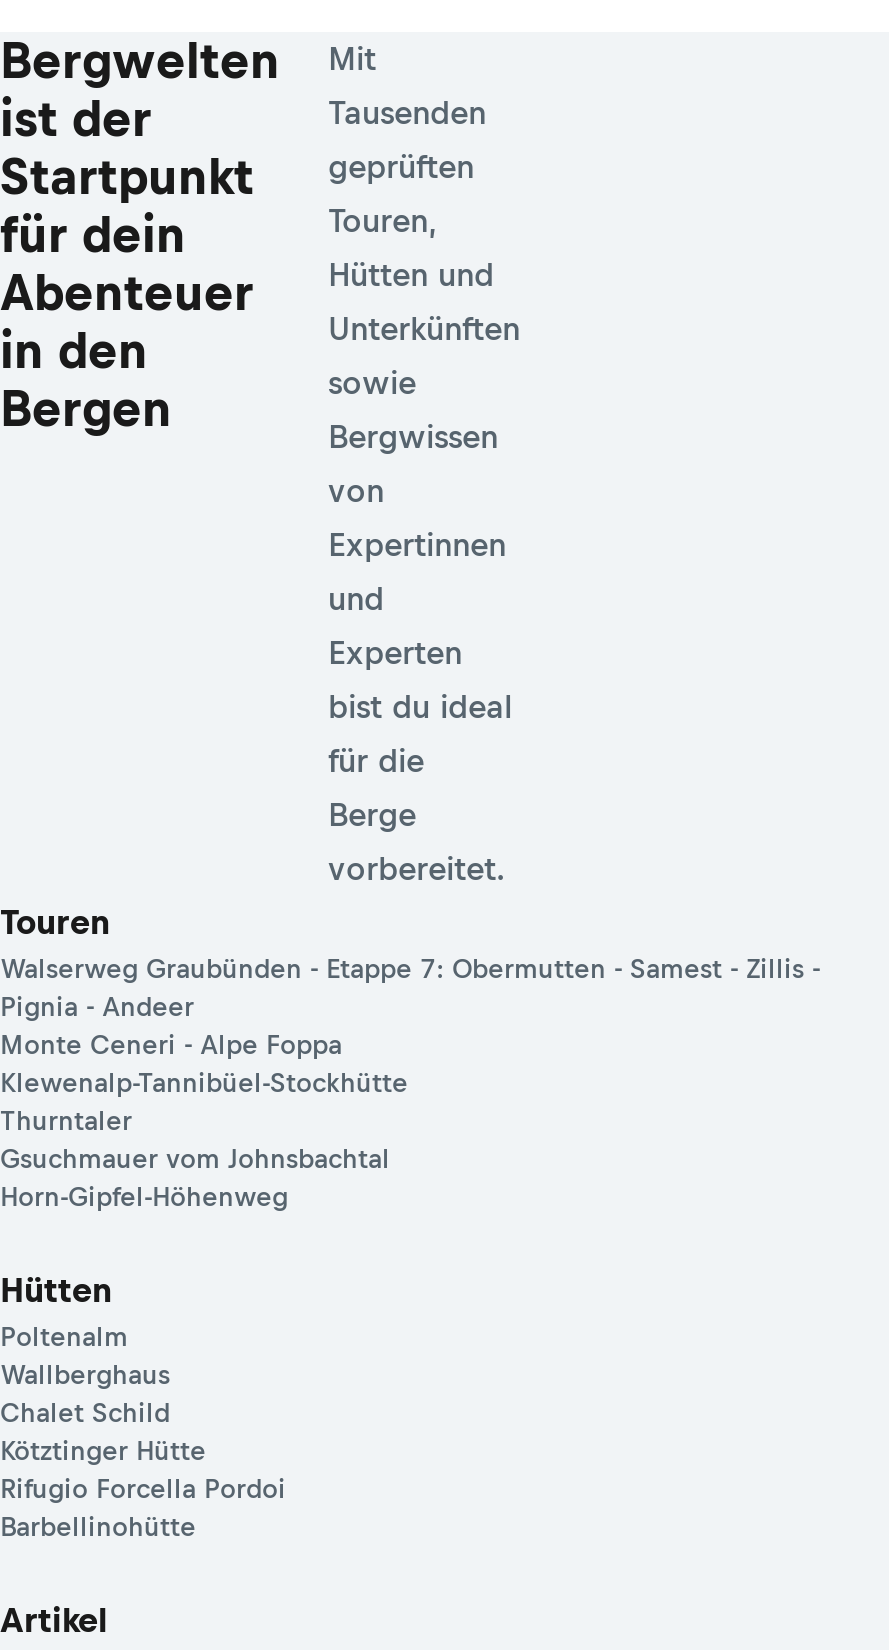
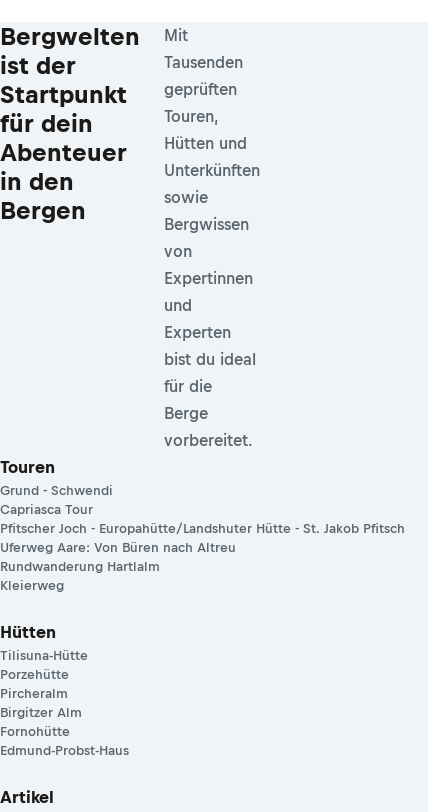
[0,955,820,1213] Walserweg Graubünden - Etappe 7: Obermutten - Samest - Zillis - | Pignia - Andeer | Monte Ceneri - Alpe Foppa | Klewenalp-Tannibüel-Stockhütte | Thurntaler | Gsuchmauer vom Johnsbachtal | Horn-Gipfel-Höhenweg -> [0,483,405,593] Grund - Schwendi | Capriasca Tour | Pfitscher Joch - Europahütte/Landshuter Hütte - St. Jakob Pfitsch | Uferweg Aare: Von Büren nach Altreu | Rundwanderung Hartlalm | Kleierweg
[0,1323,286,1543] Poltenalm | Wallberghaus | Chalet Schild | Kötztinger Hütte | Rifugio Forcella Pordoi | Barbellinohütte -> [0,648,129,758] Tilisuna-Hütte | Porzehütte | Pircheralm | Birgitzer Alm | Fornohütte | Edmund-Probst-Haus

